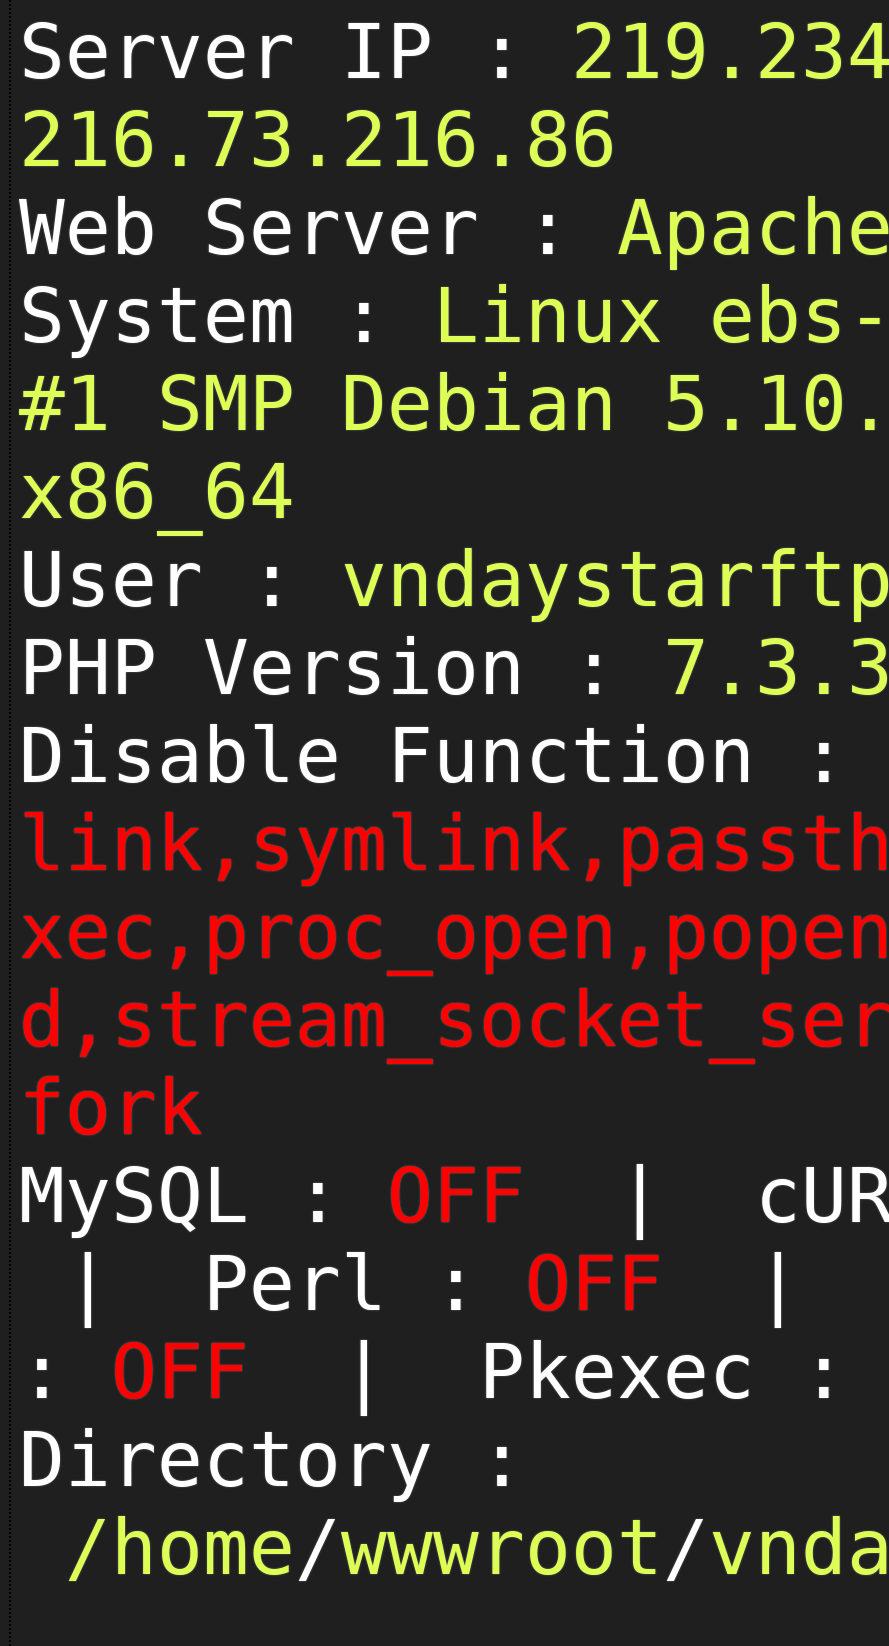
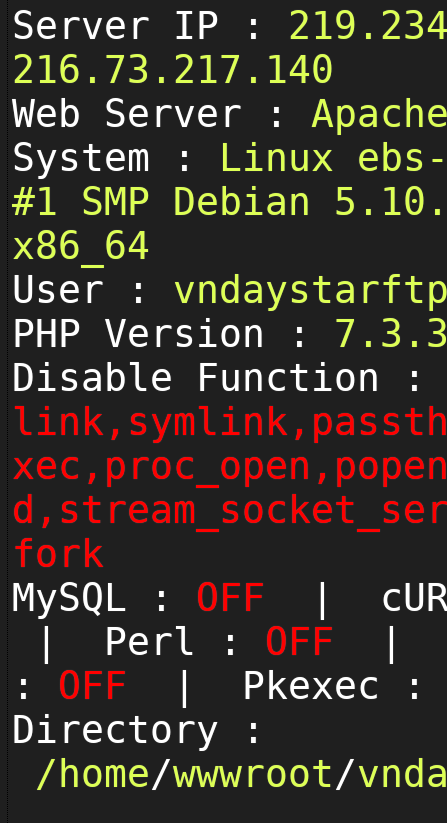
[19,96,617,184] 216.73.216.86 -> [12,48,334,92] 216.73.217.140

